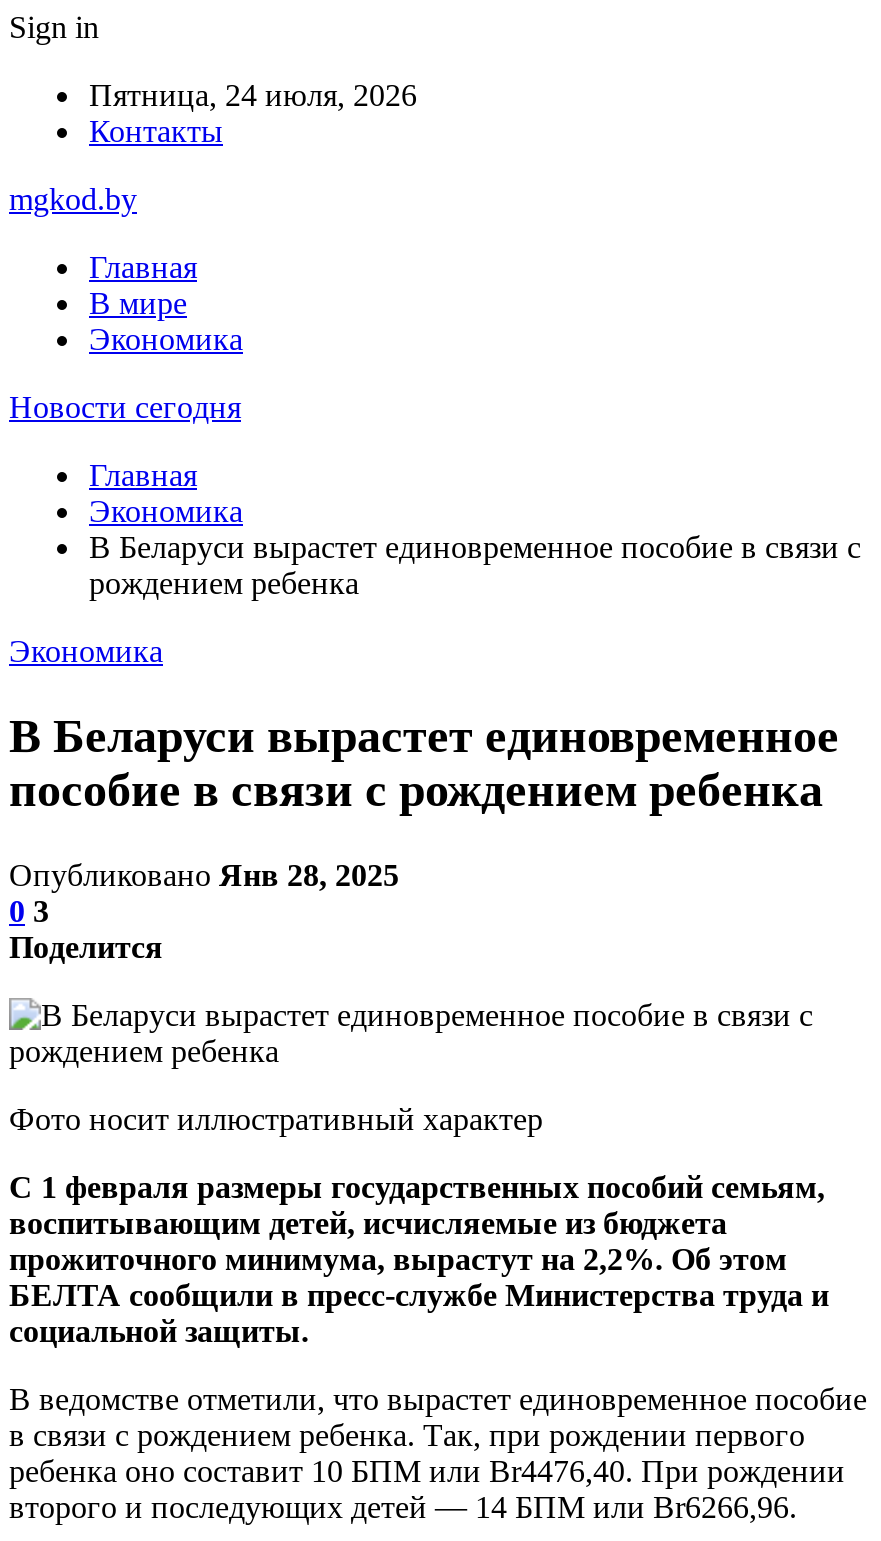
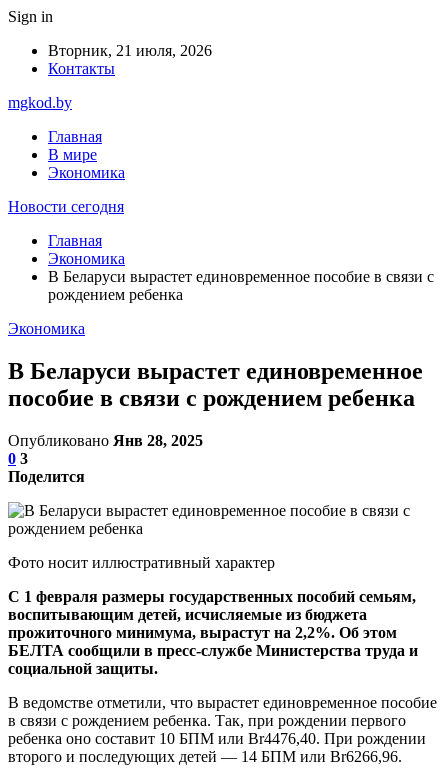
[89,78,417,112] Пятница, 24 июля, 2026 -> [48,42,212,59] Вторник, 21 июля, 2026

